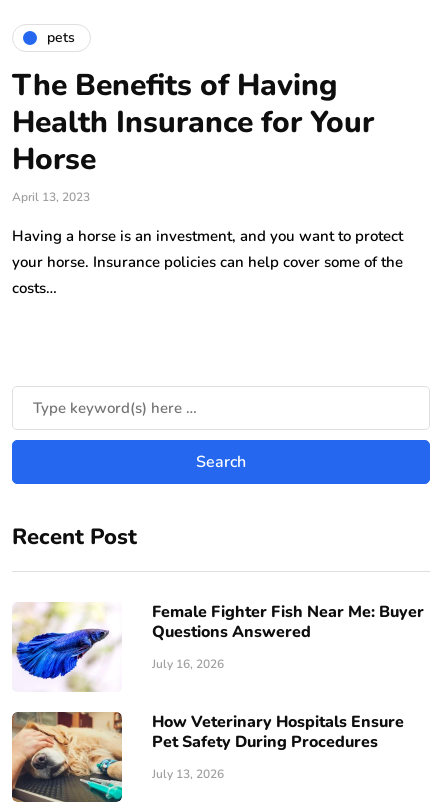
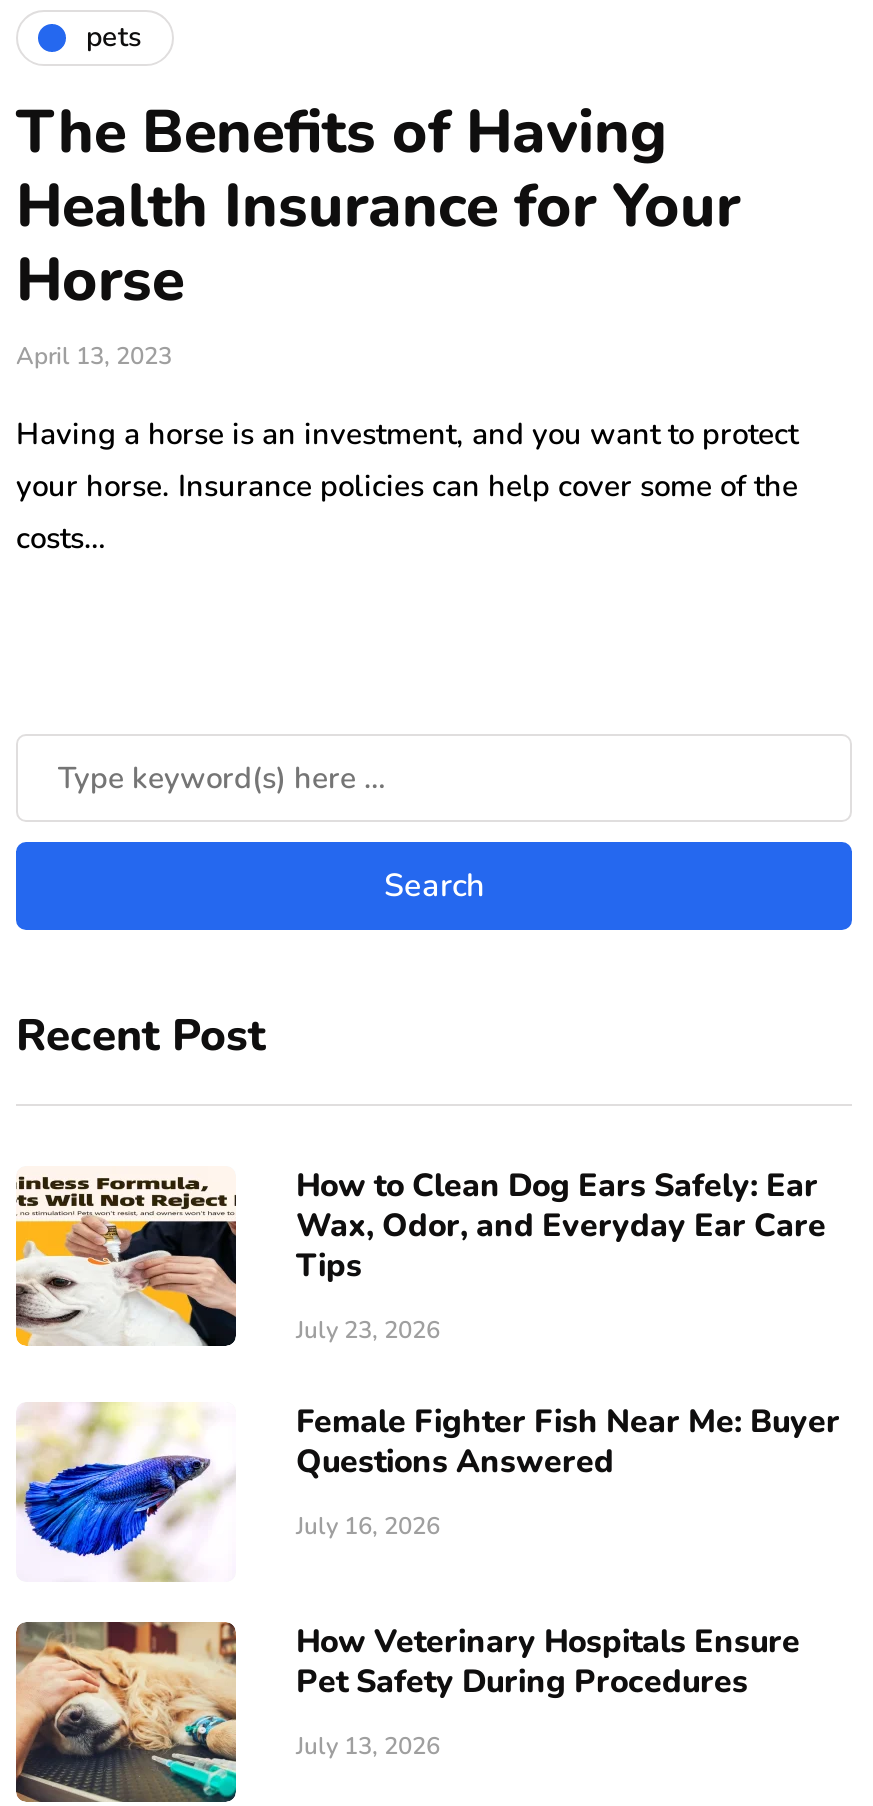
none -> [14,1164,826,1348] [image] | How to Clean Dog Ears Safely: Ear | Wax, Odor, and Everyday Ear Care | Tips | July 23, 2026

